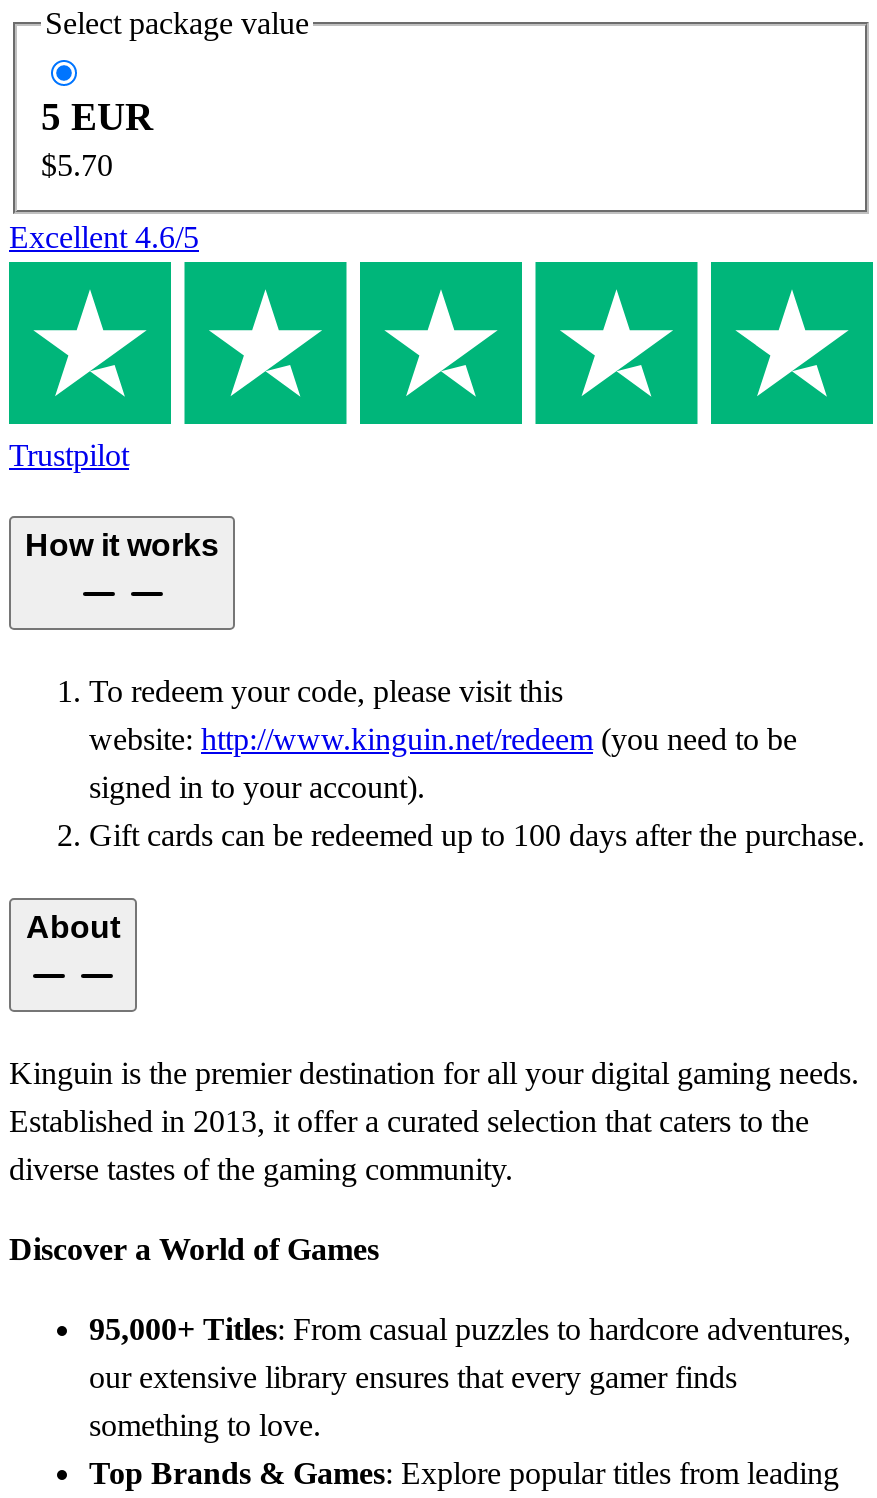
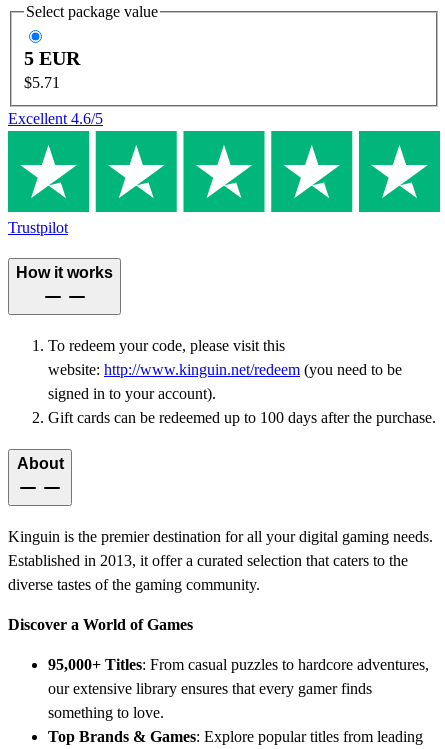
[41,147,113,181] $5.70 -> [24,74,60,91] $5.71

